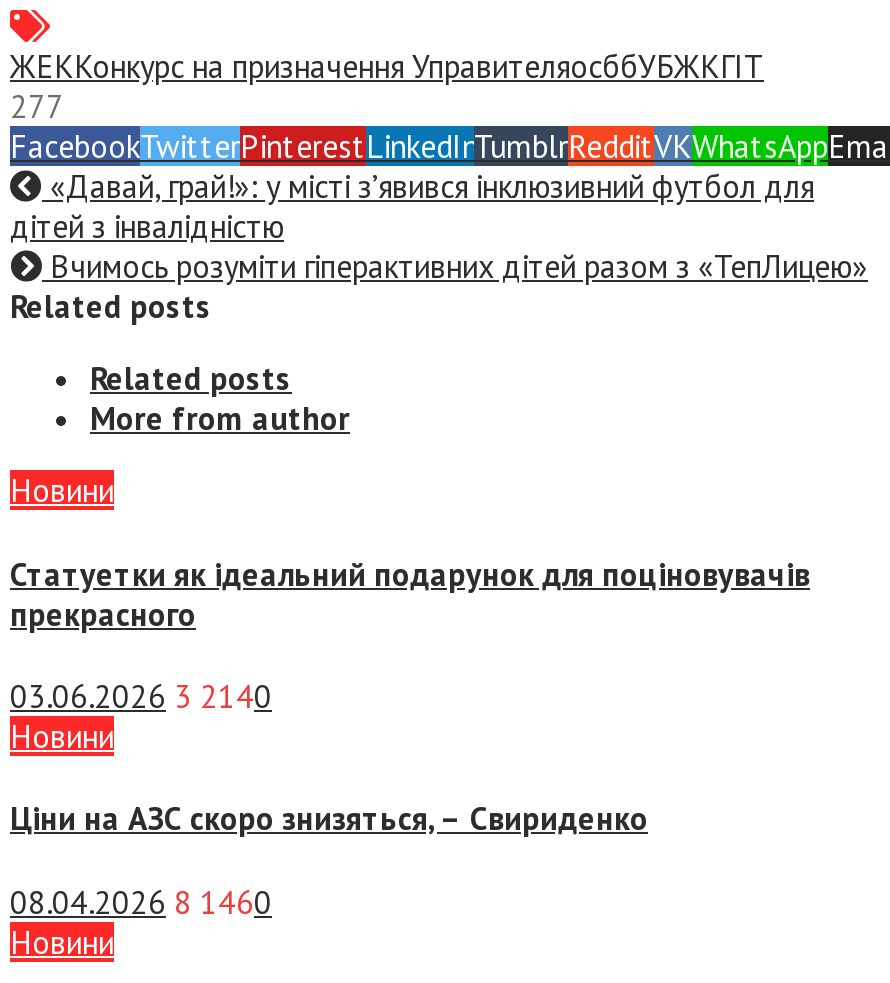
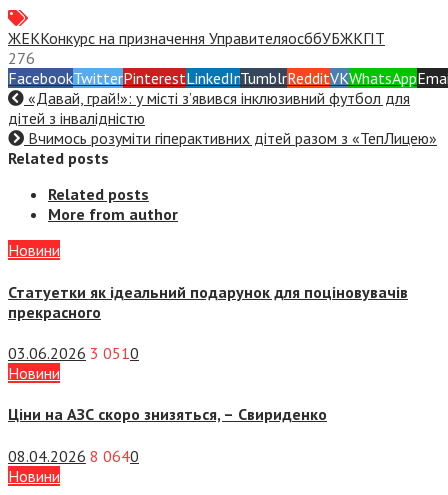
[10,87,64,127] 277 -> [8,48,35,68] 276
[10,676,272,716] 03.06.2026 3 2140 -> [8,343,139,363] 03.06.2026 3 0510
[10,881,272,921] 08.04.2026 8 1460 -> [8,445,139,465] 08.04.2026 8 0640

